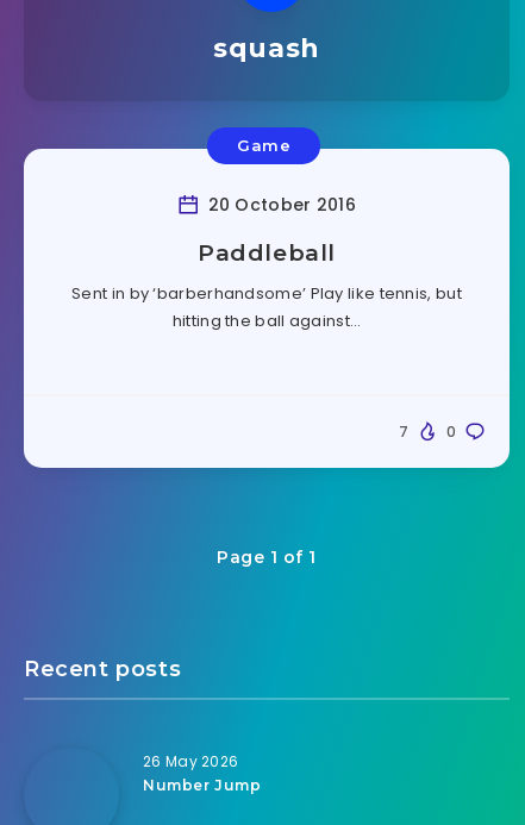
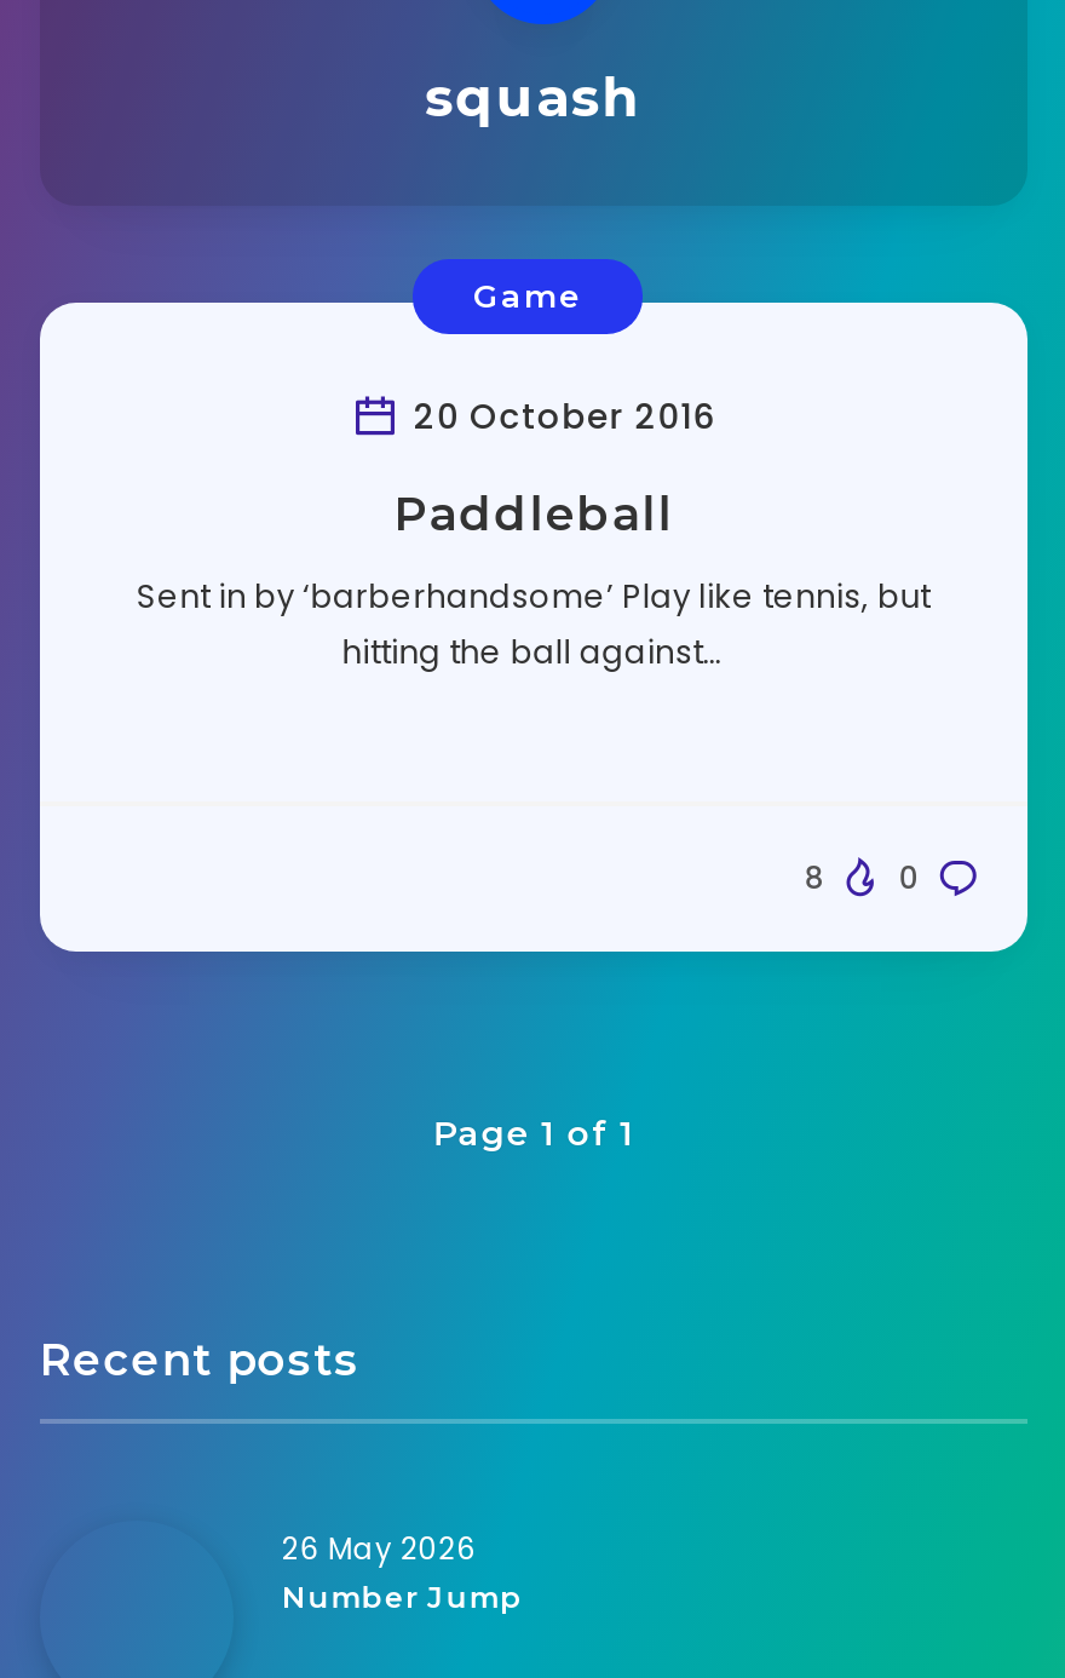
[399,421,456,441] 7 0 -> [805,856,920,897] 8 0

